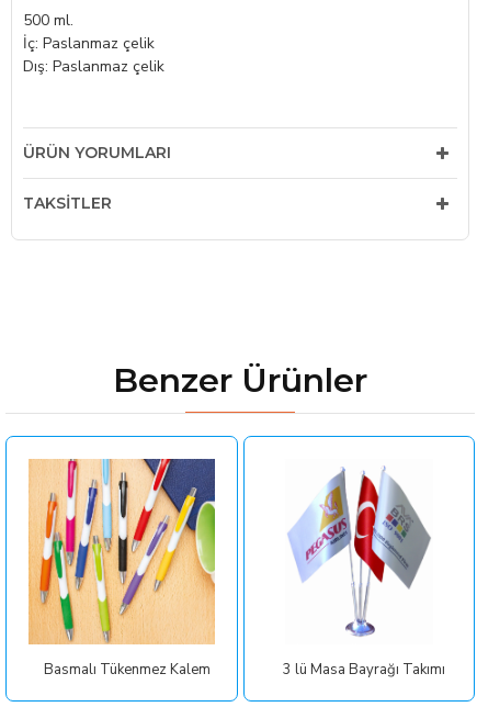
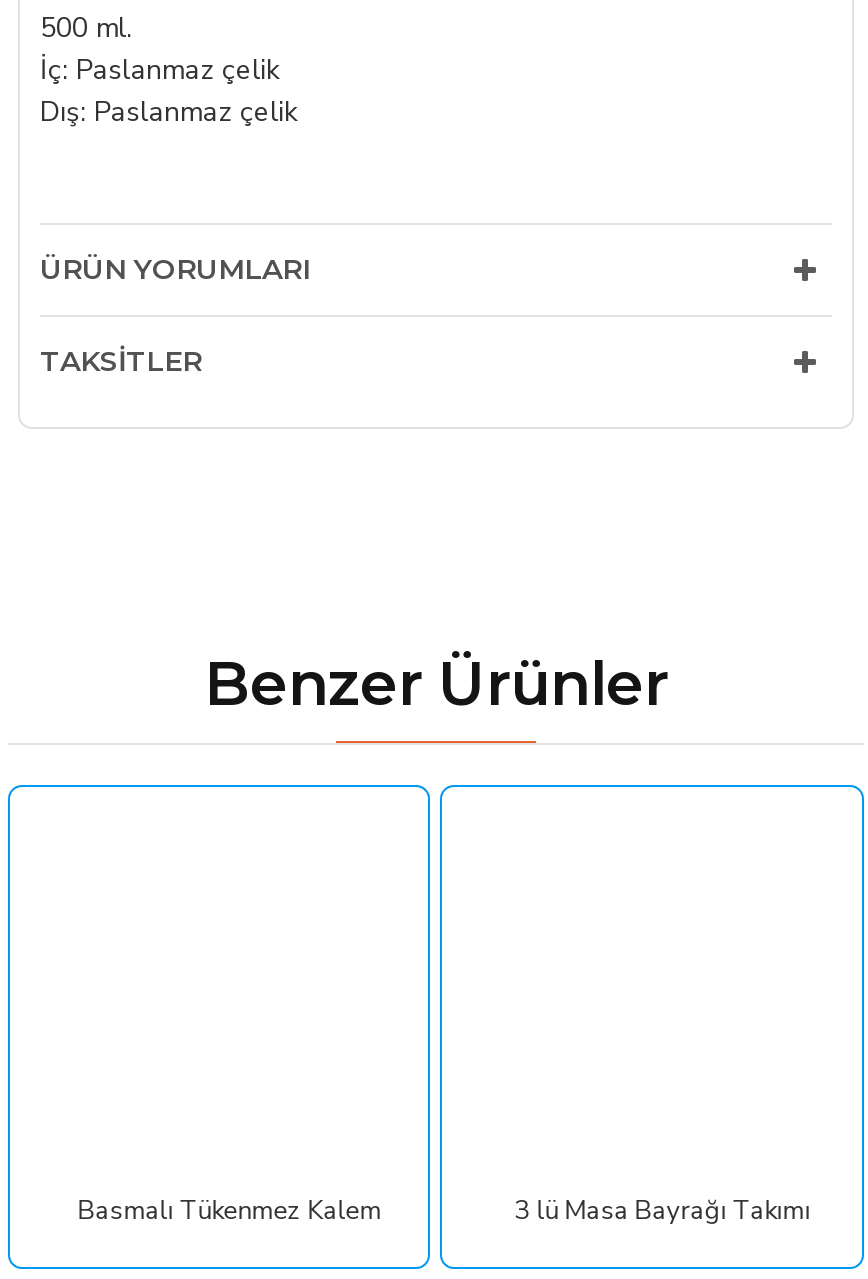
[27,458,216,646] [image] -> none
[287,465,432,638] [image] -> none

